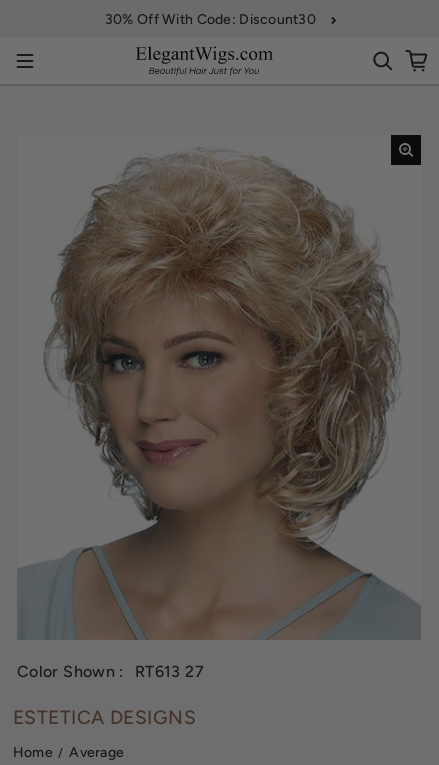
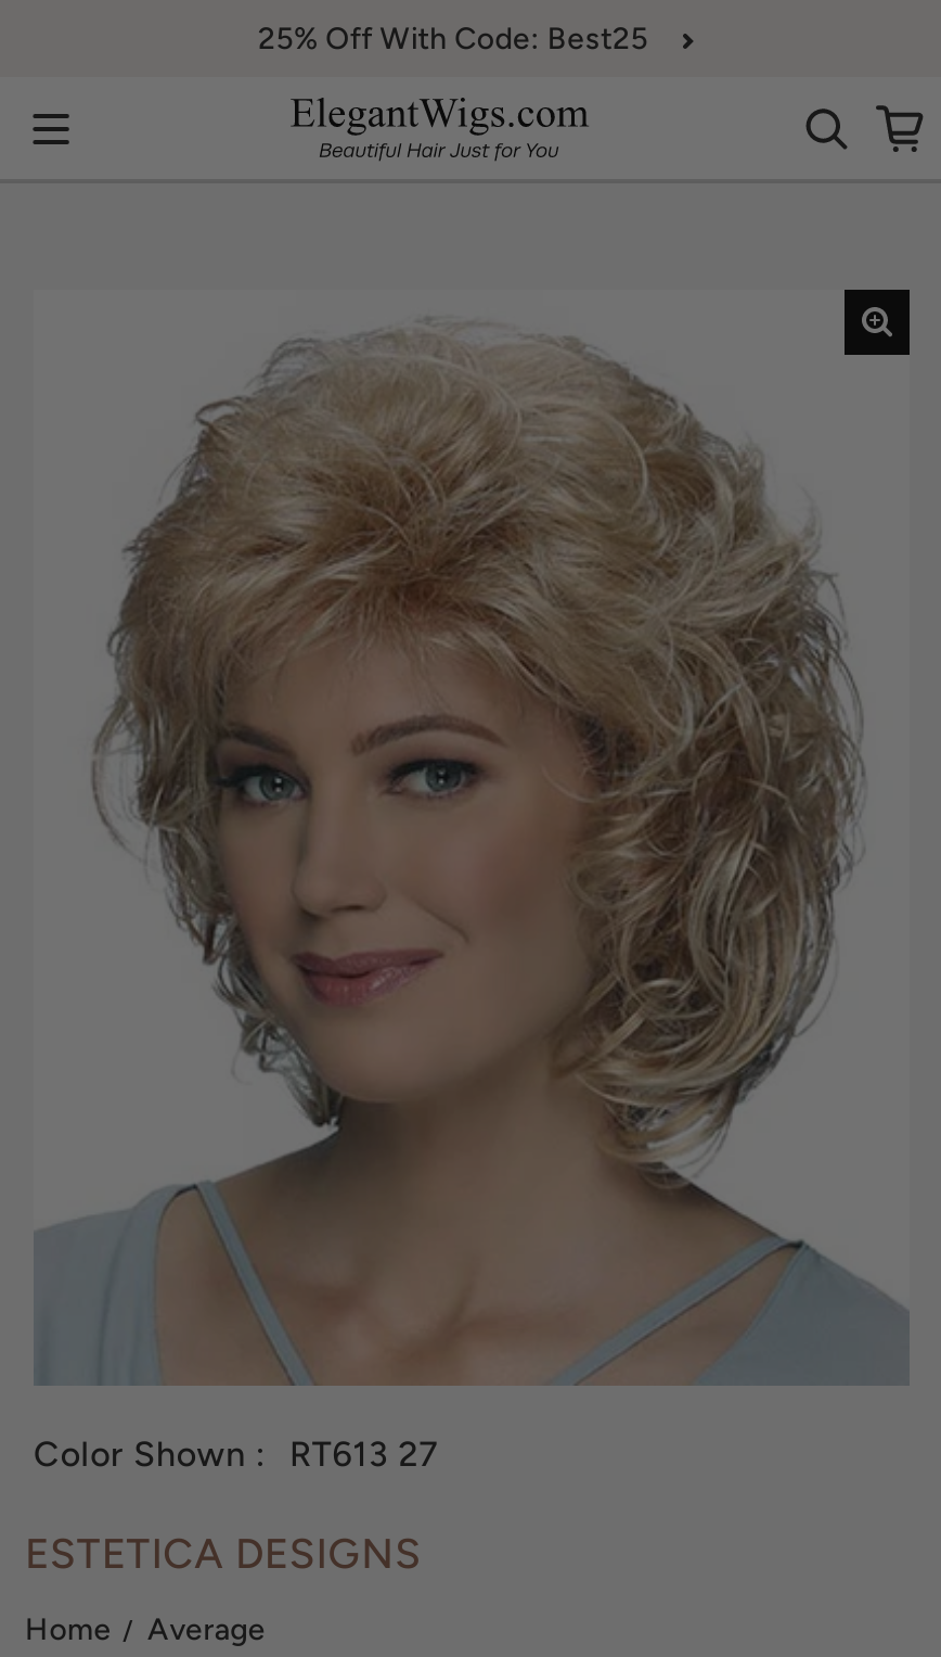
[105,11,316,28] 30% Off With Code: Discount30 -> [258,21,648,58] 25% Off With Code: Best25

